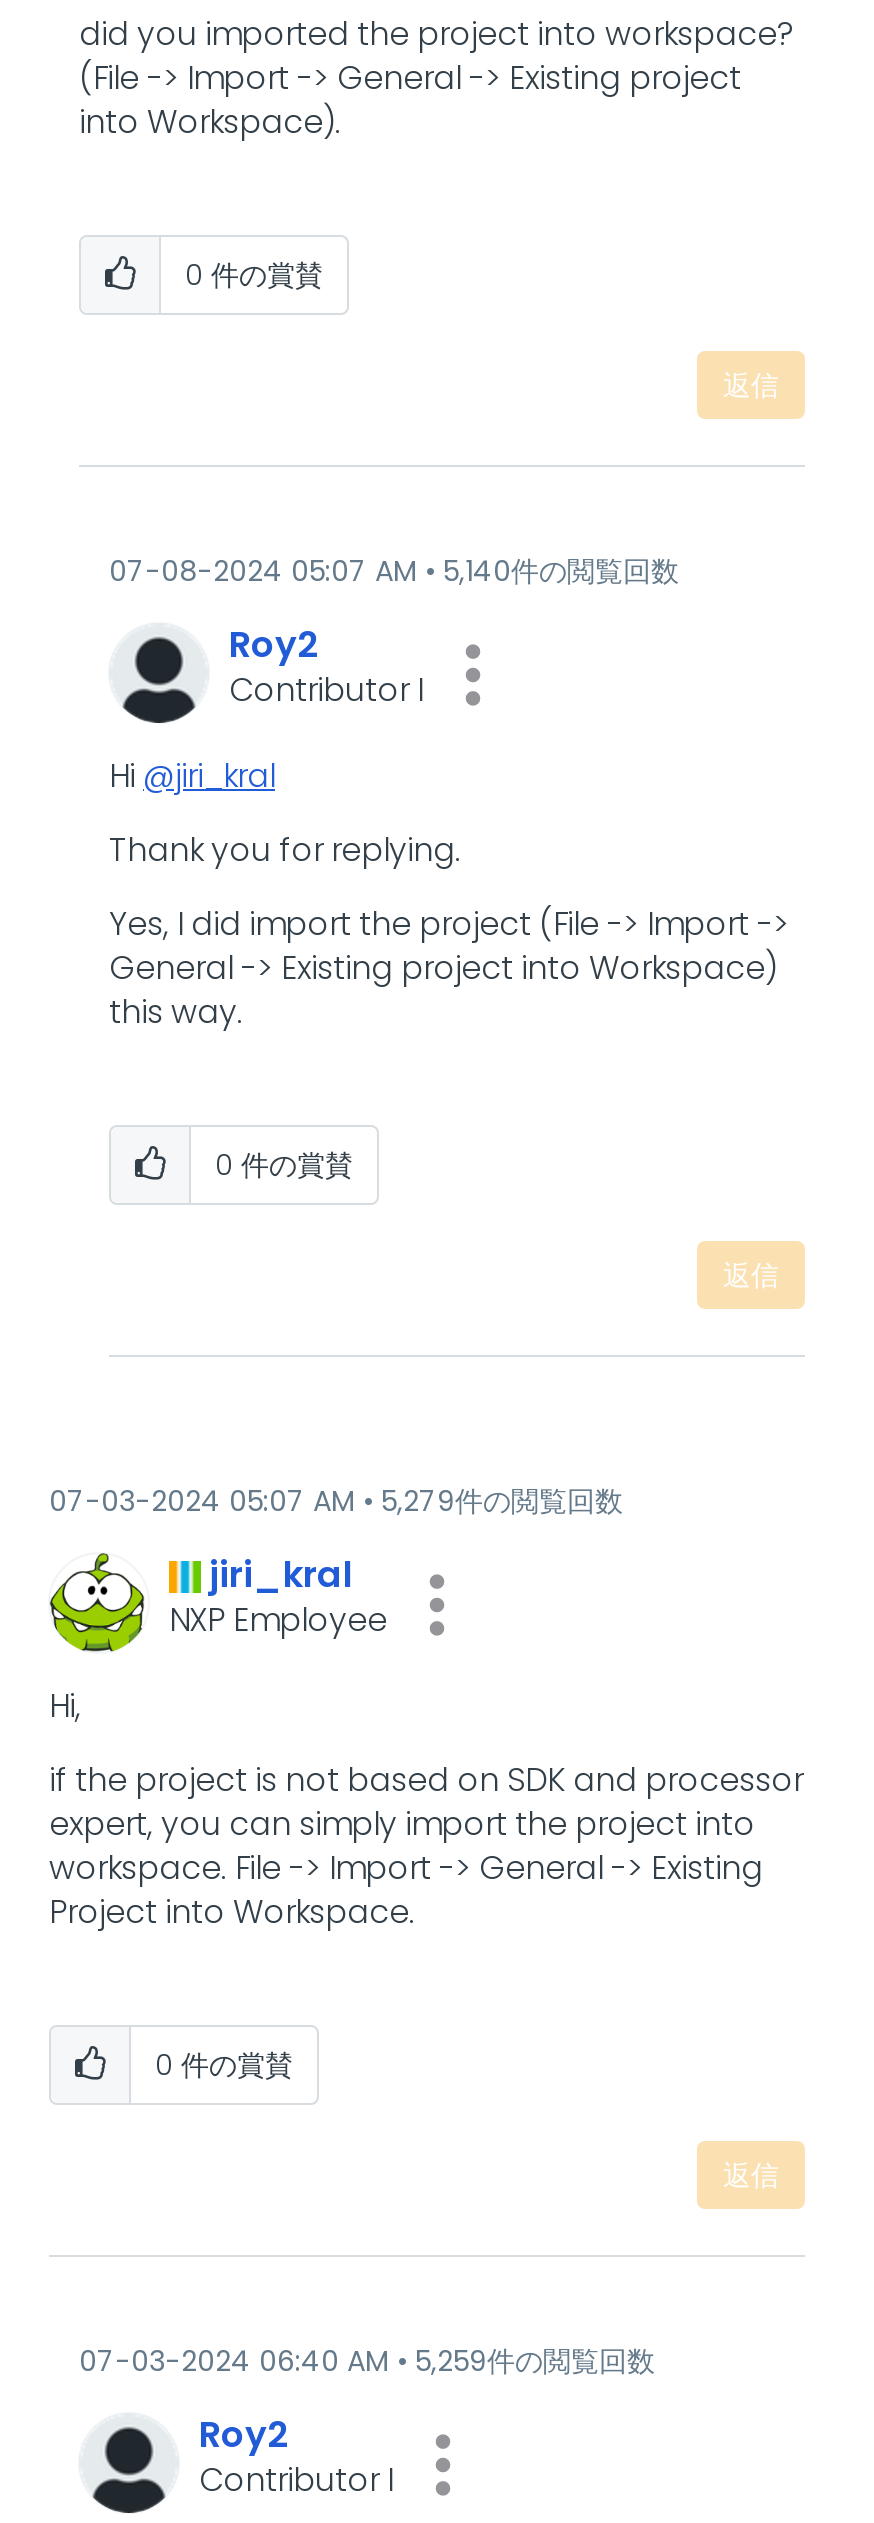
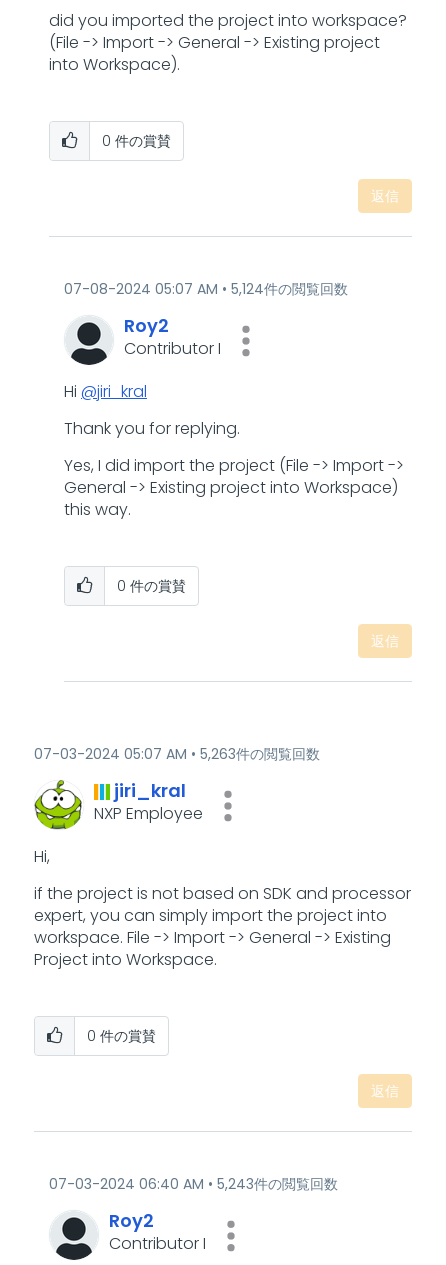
[443,551,679,591] 5,140件の閲覧回数 -> [231,279,348,299] 5,124件の閲覧回数
[381,1481,623,1521] 5,279件の閲覧回数 -> [200,744,320,764] 5,263件の閲覧回数
[415,2341,655,2381] 5,259件の閲覧回数 -> [217,1174,338,1194] 5,243件の閲覧回数

